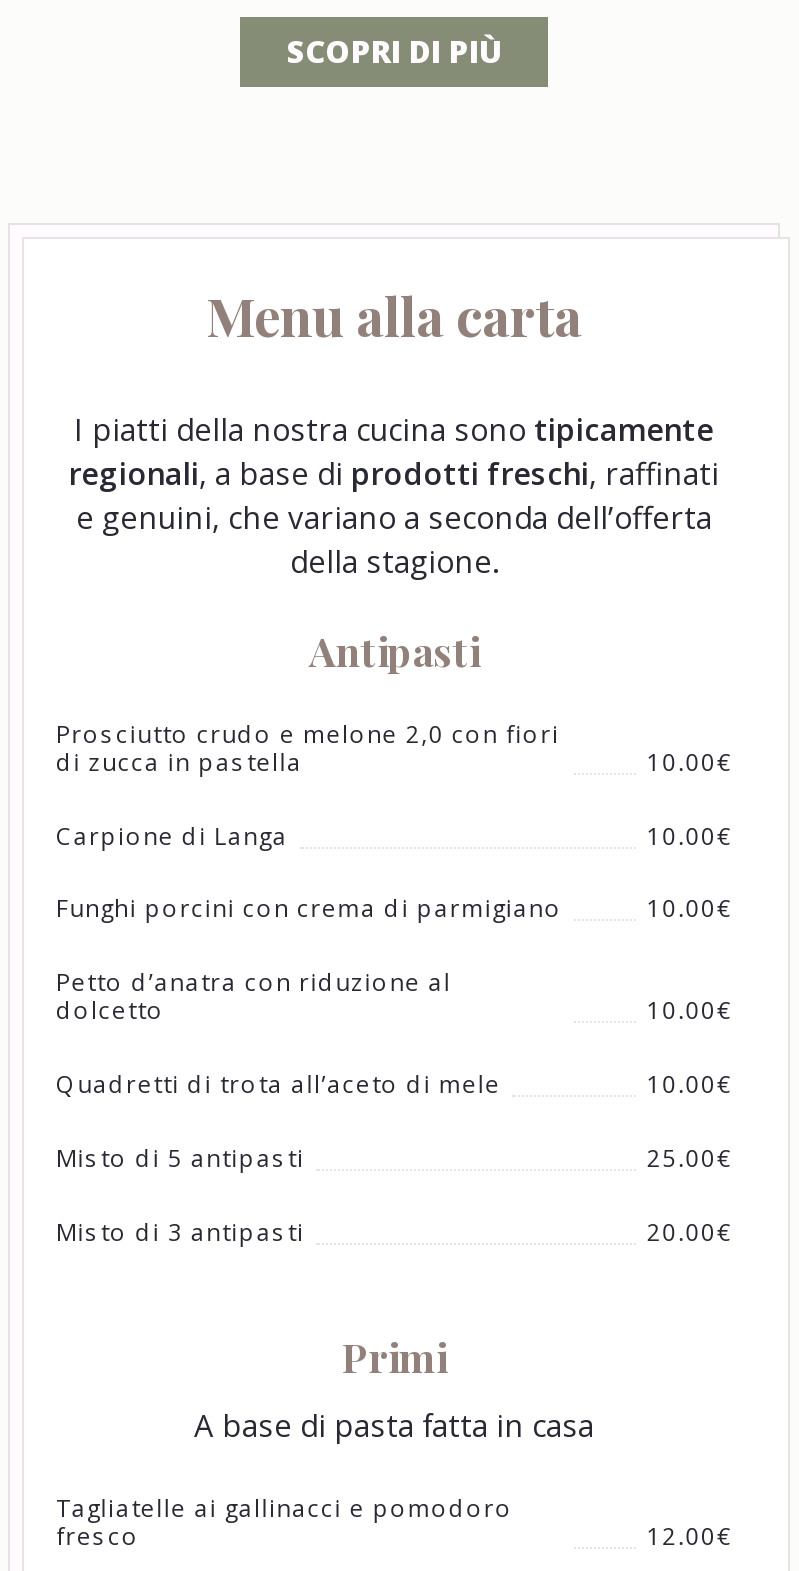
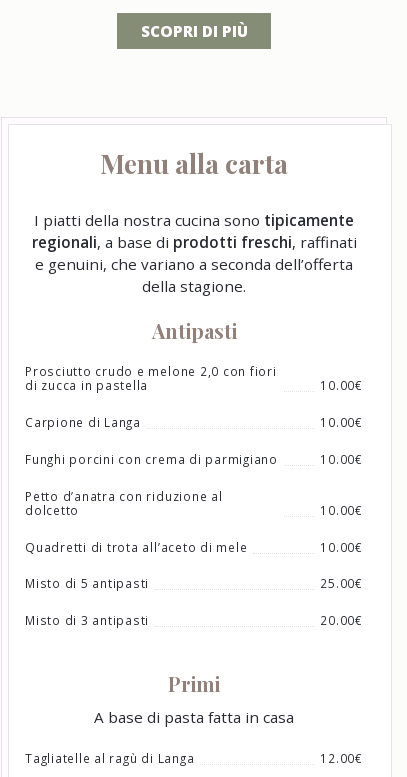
[56,1490,513,1550] Tagliatelle ai gallinacci e pomodoro | fresco -> [25,750,194,766] Tagliatelle al ragù di Langa

